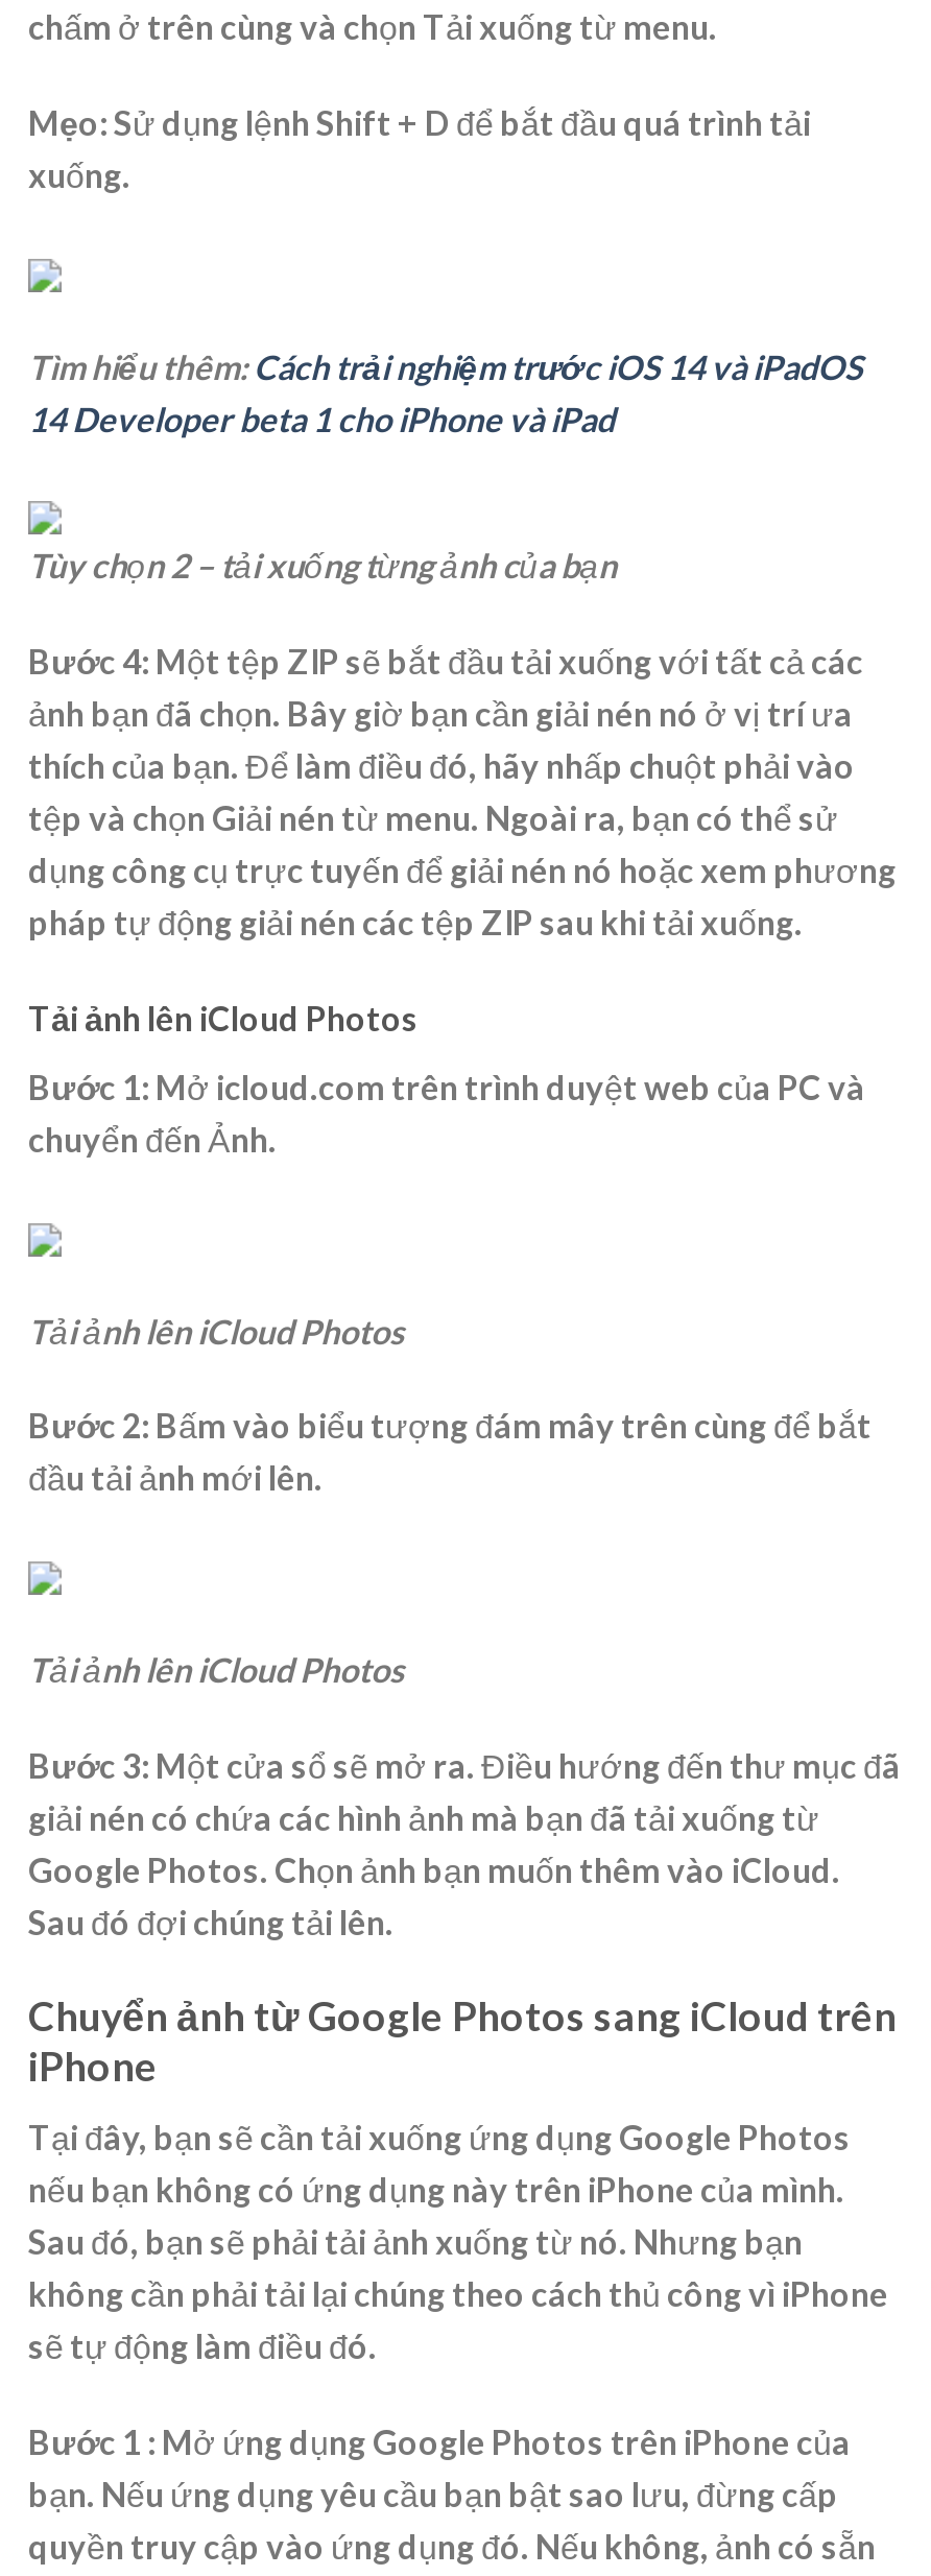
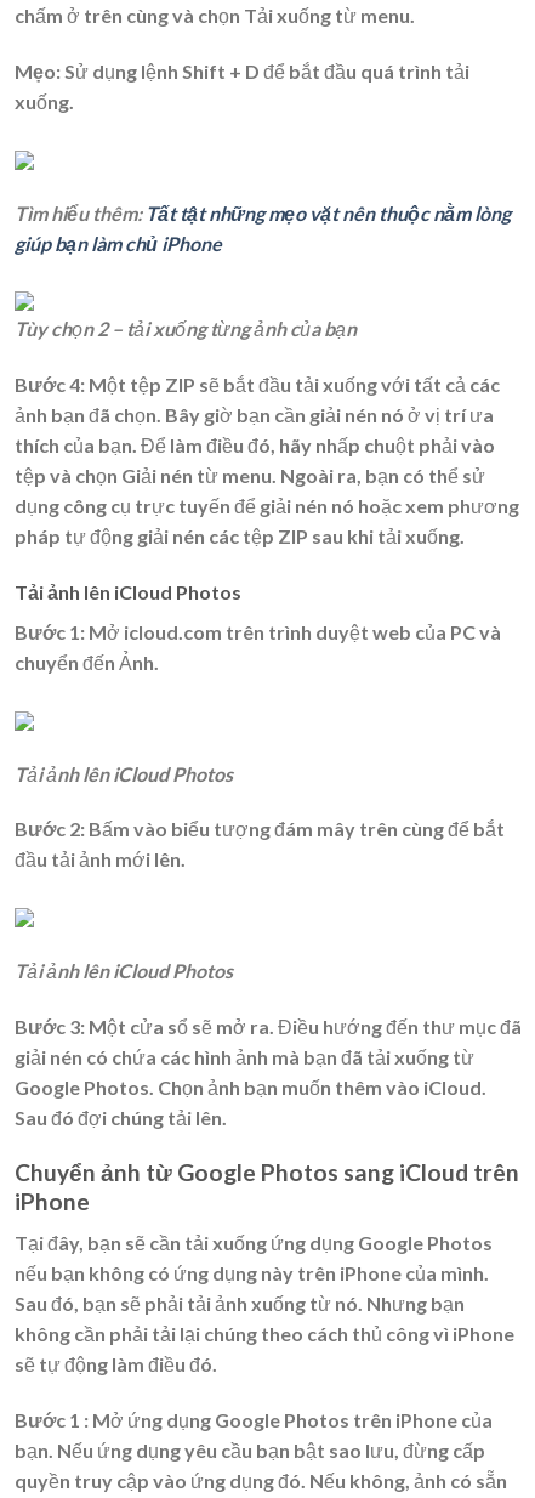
[28,346,863,438] Tìm hiểu thêm: Cách trải nghiệm trước iOS 14 và iPadOS | 14 Developer beta 1 cho iPhone và iPad -> [15,201,511,255] Tìm hiểu thêm: Tất tật những mẹo vặt nên thuộc nằm lòng | giúp bạn làm chủ iPhone

